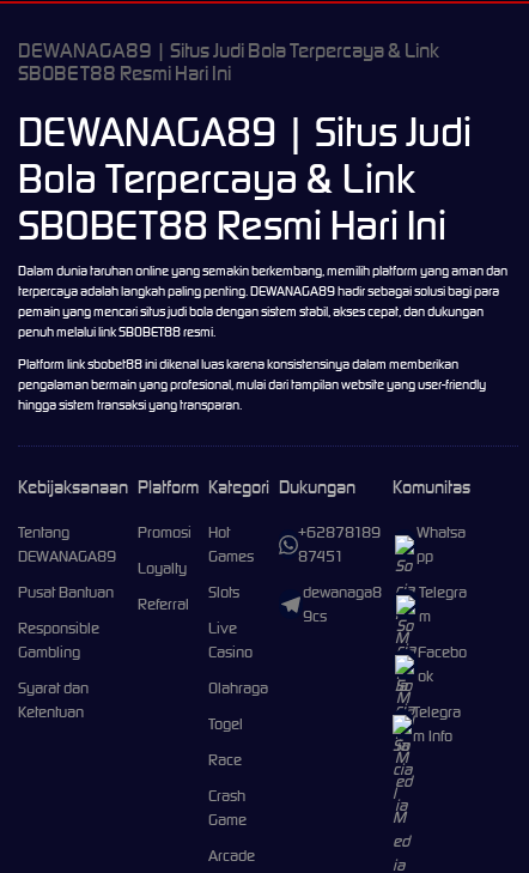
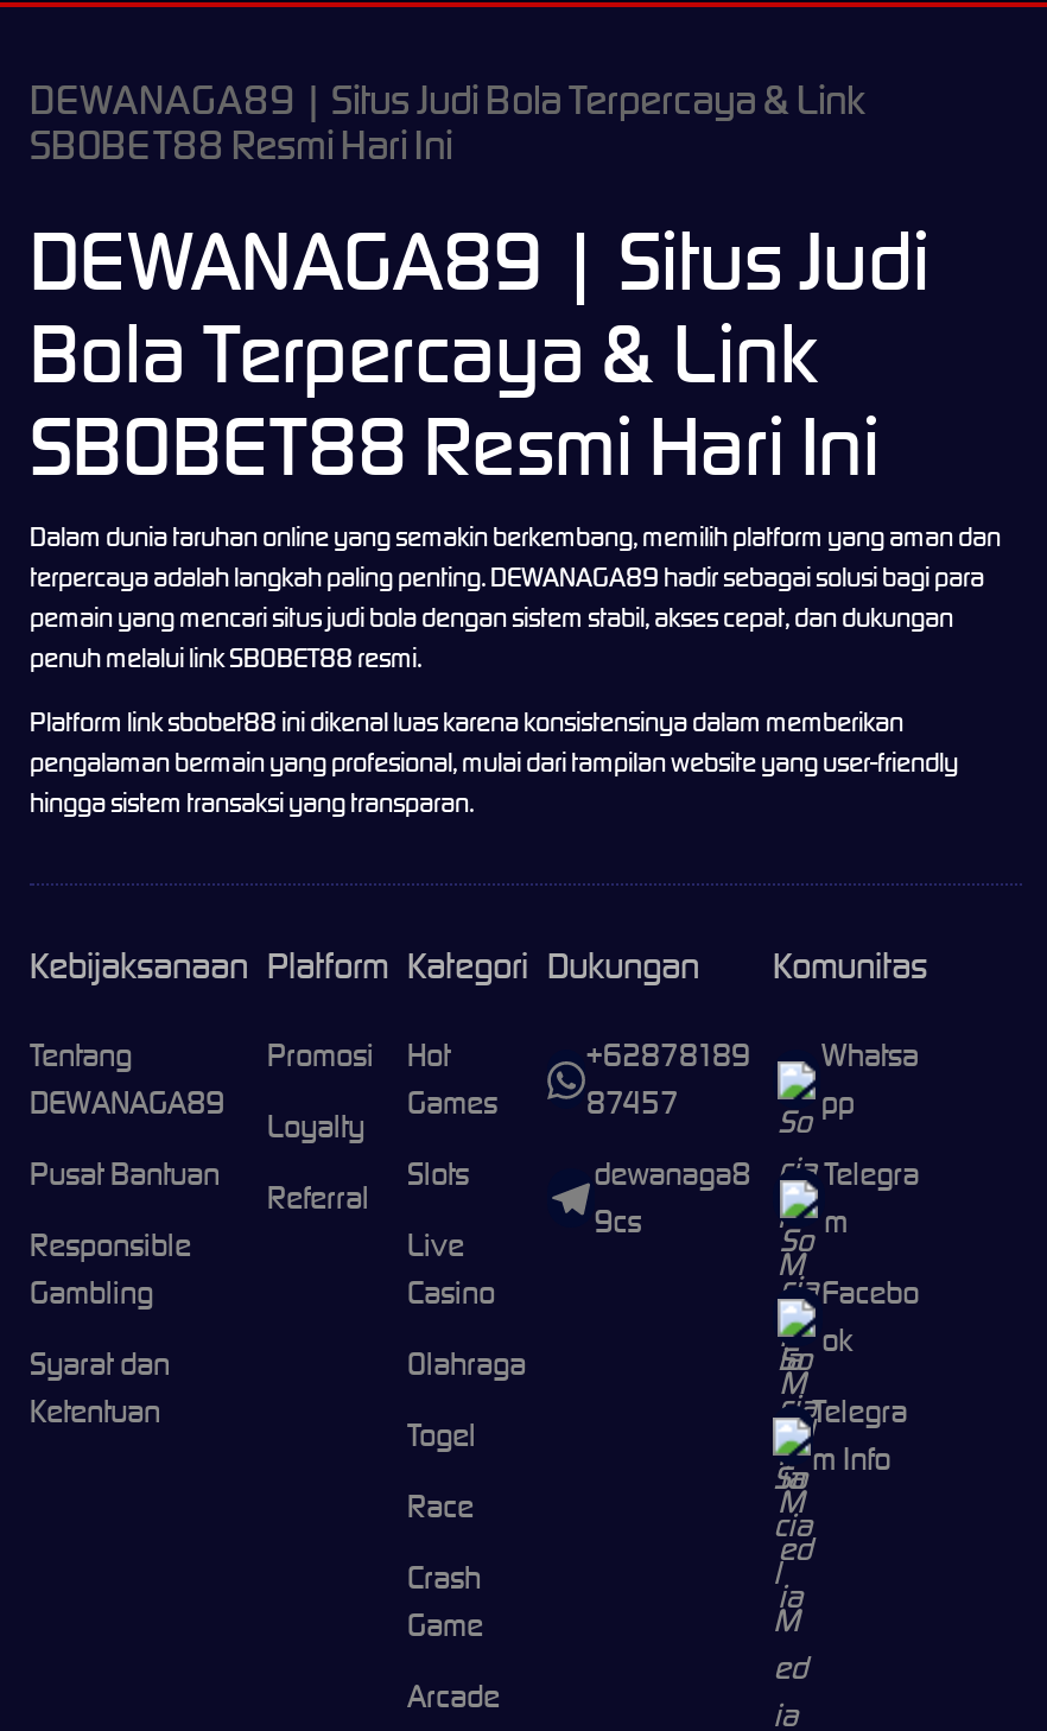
[299,546,344,566] 87451 -> [586,1082,679,1122] 87457

